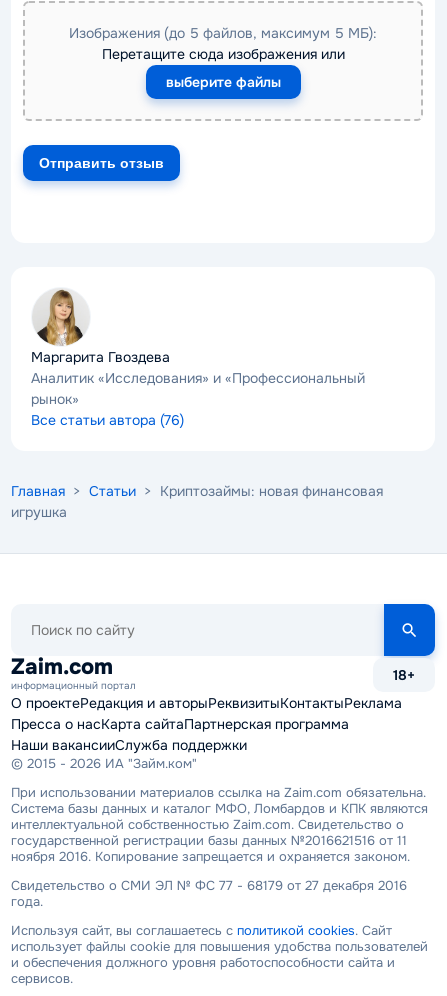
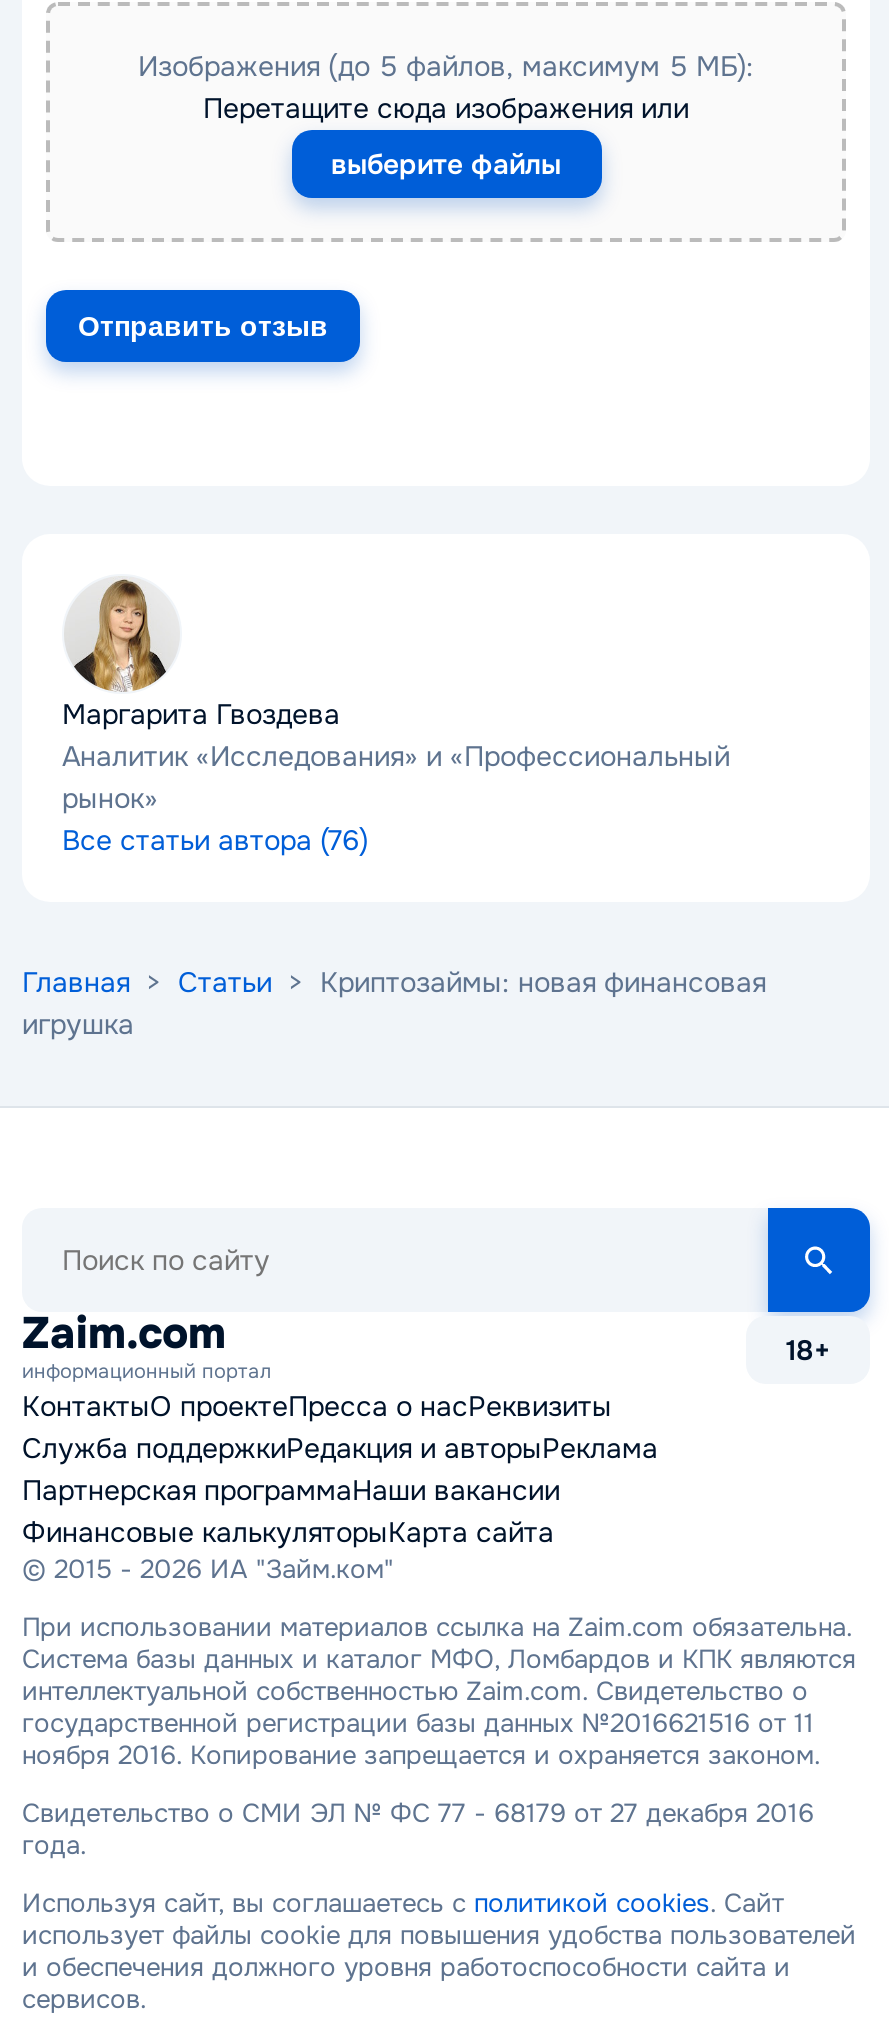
[11,694,402,754] О проектеРедакция и авторыРеквизитыКонтактыРеклама | Пресса о насКарта сайтаПартнерская программа | Наши вакансииСлужба поддержки -> [22,1388,658,1550] КонтактыО проектеПресса о насРеквизиты | Служба поддержкиРедакция и авторыРеклама | Партнерская программаНаши вакансии | Финансовые калькуляторыКарта сайта

